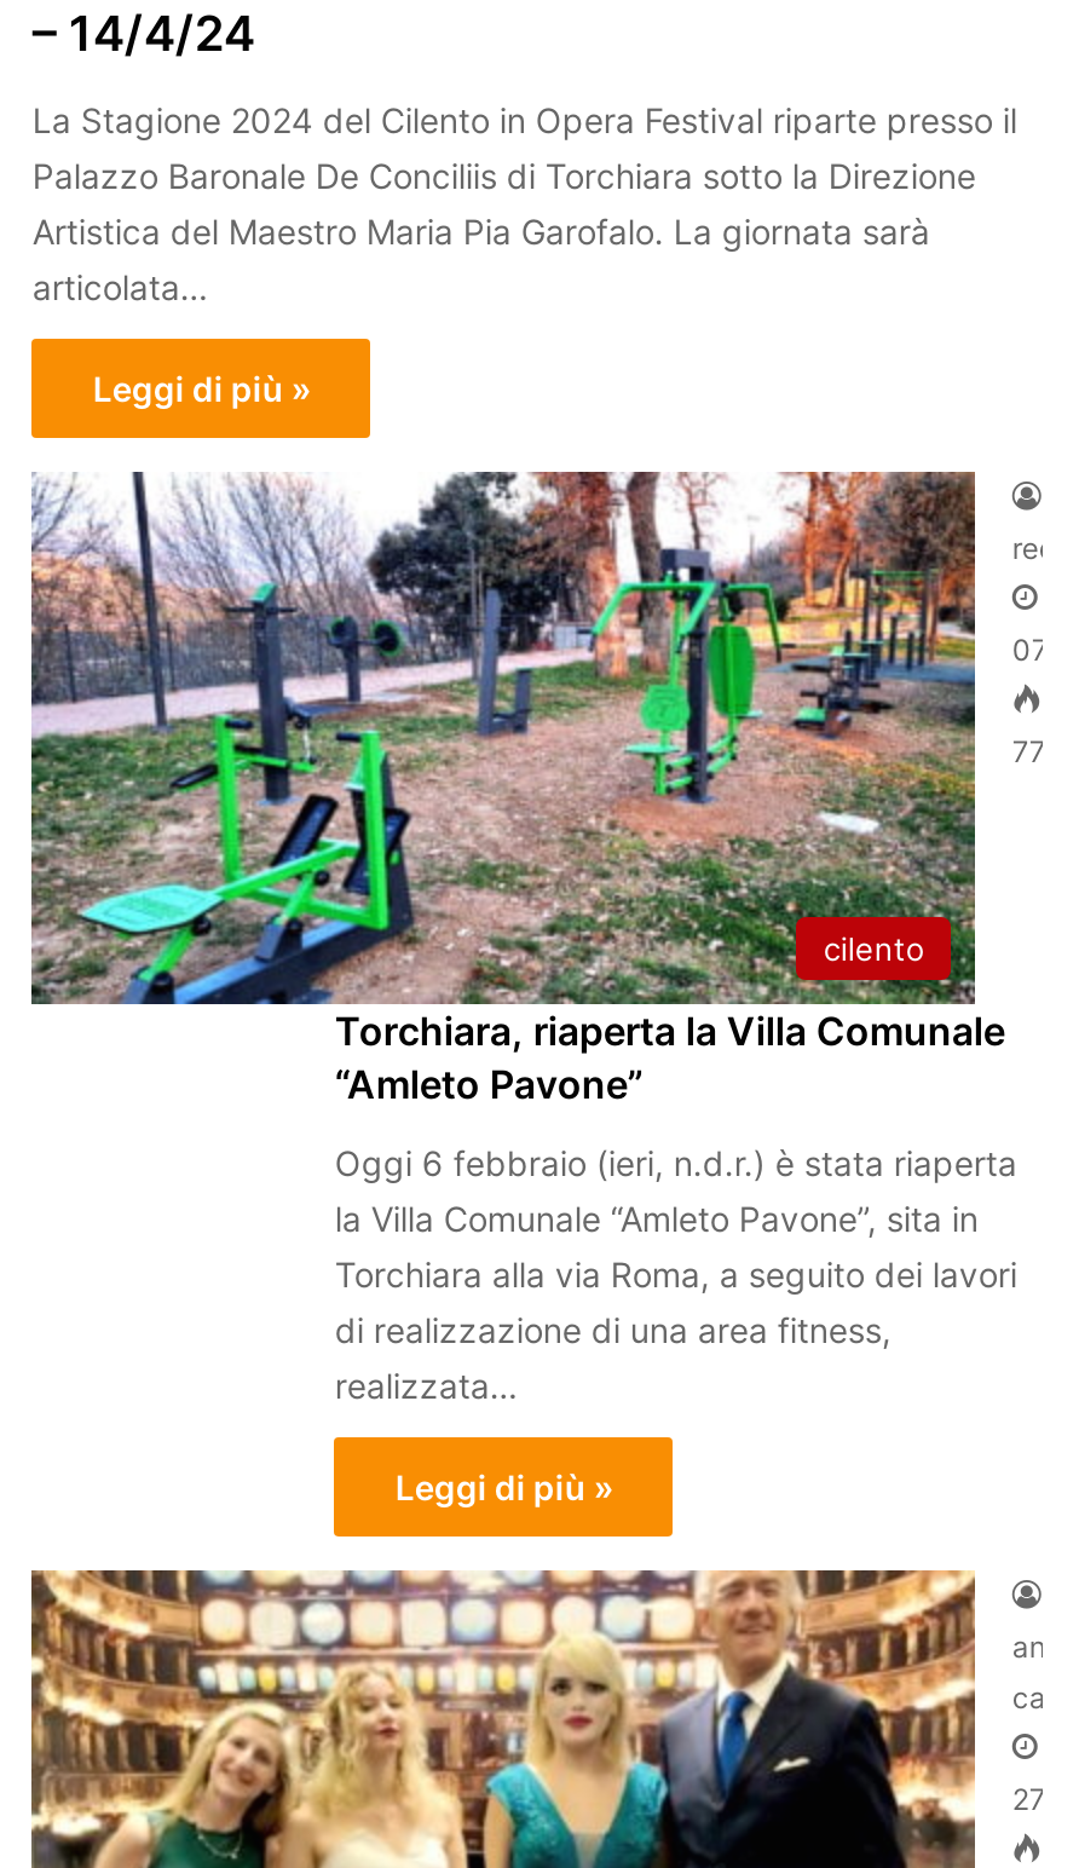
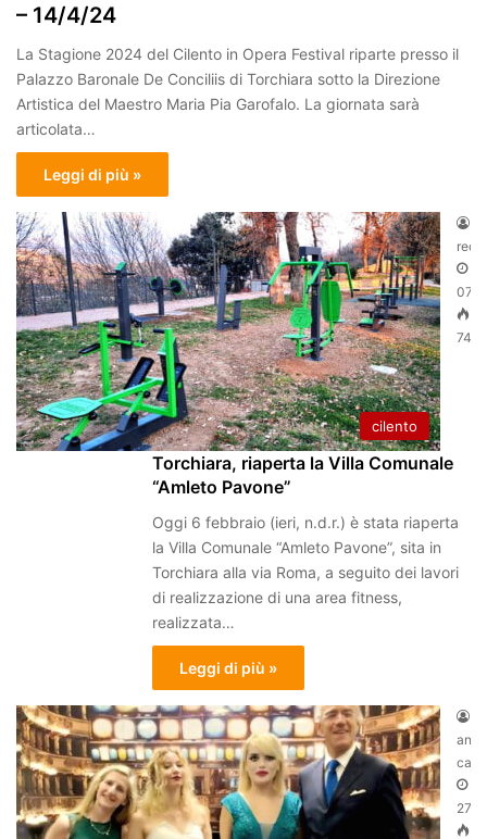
[1012,734,1046,770] 77 -> [457,330,472,346] 74

